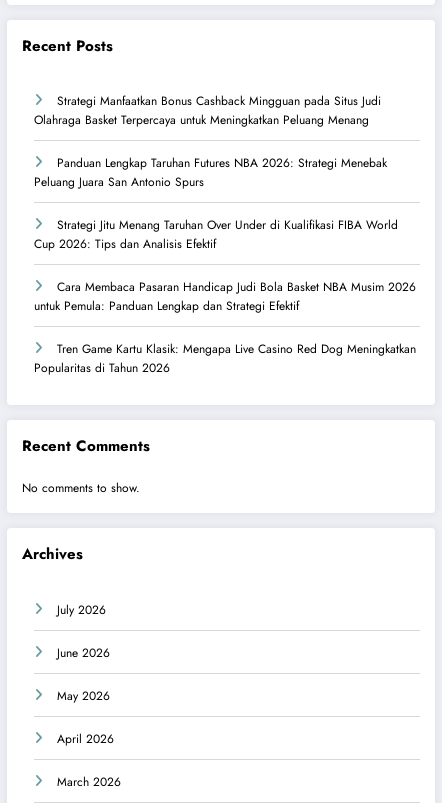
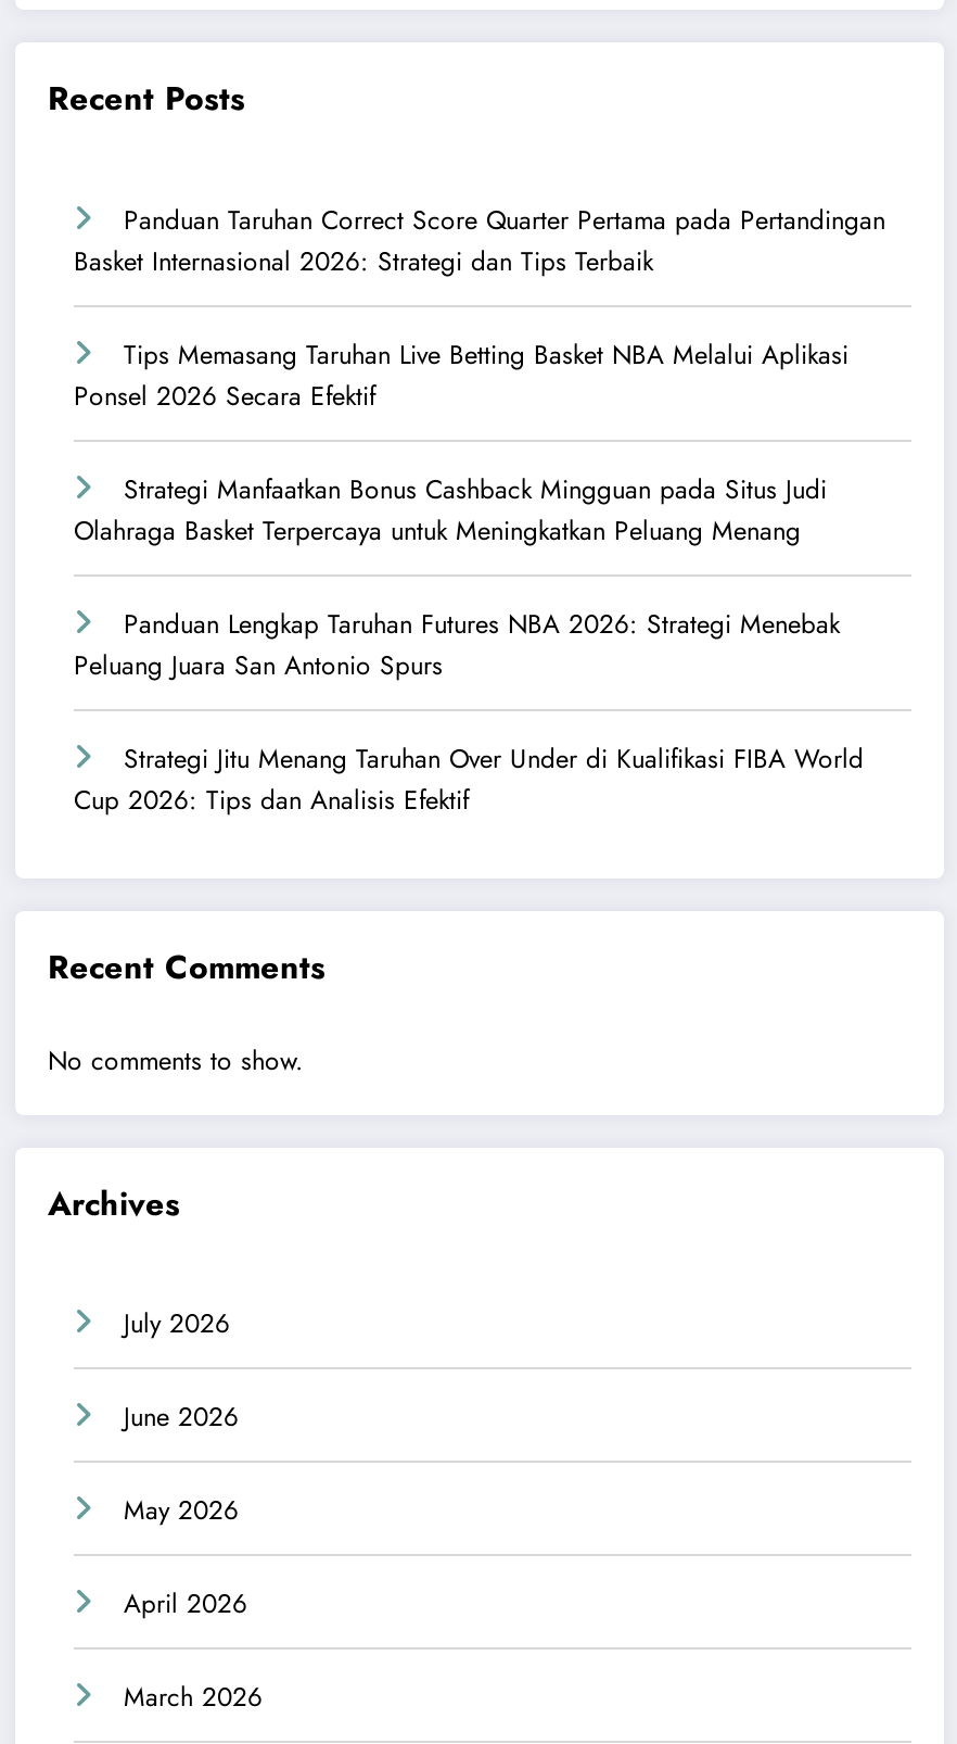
none -> [74,200,885,415] Panduan Taruhan Correct Score Quarter Pertama pada Pertandingan | Basket Internasional 2026: Strategi dan Tips Terbaik | Tips Memasang Taruhan Live Betting Basket NBA Melalui Aplikasi | Ponsel 2026 Secara Efektif
moved [34,92,398,253] -> [74,470,864,819]: Strategi Manfaatkan Bonus Cashback Mingguan pada Situs Judi | Olahraga Basket Terpercaya untuk Meningkatkan Peluang Menang | Panduan Lengkap Taruhan Futures NBA 2026: Strategi Menebak | Peluang Juara San Antonio Spurs | Strategi Jitu Menang Taruhan Over Under di Kualifikasi FIBA World | Cup 2026: Tips dan Analisis Efektif
[34,278,416,377] Cara Membaca Pasaran Handicap Judi Bola Basket NBA Musim 2026 | untuk Pemula: Panduan Lengkap dan Strategi Efektif | Tren Game Kartu Klasik: Mengapa Live Casino Red Dog Meningkatkan | Popularitas di Tahun 2026 -> none

